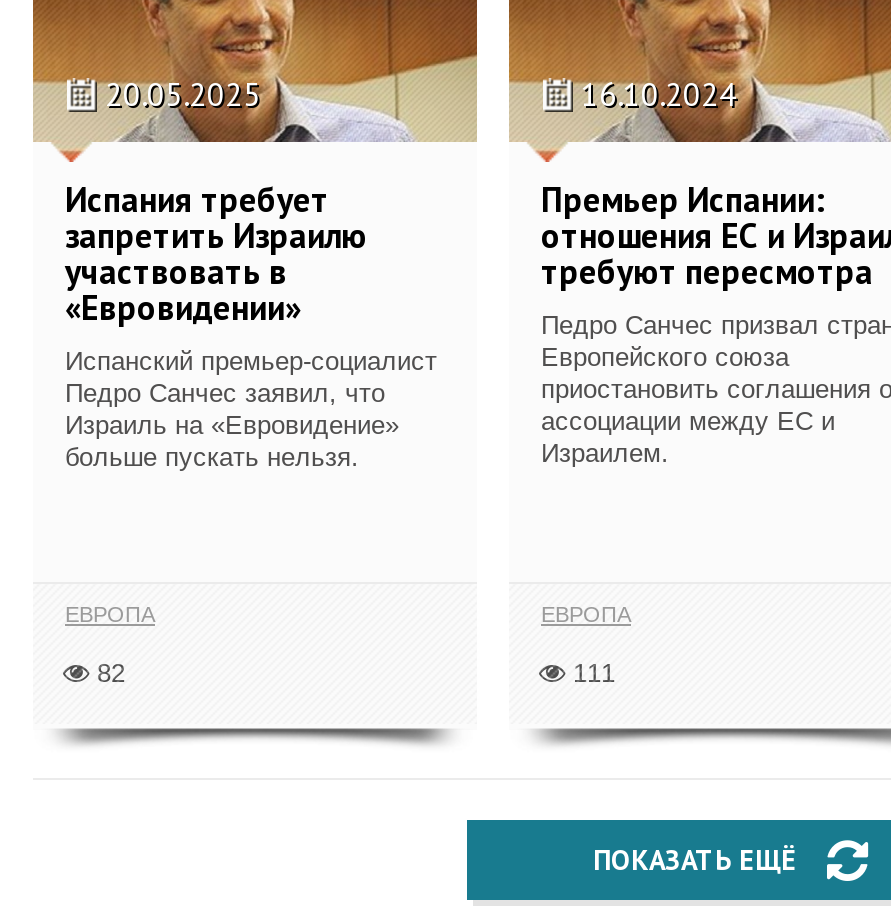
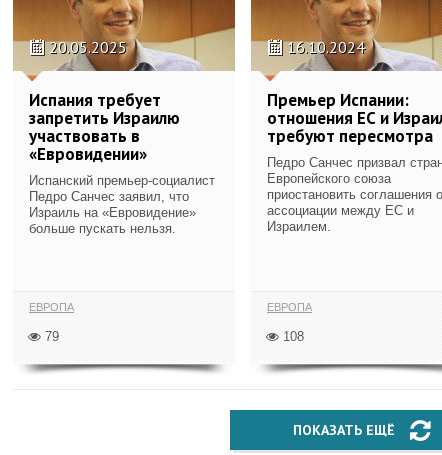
[89,657,125,687] 82 -> [41,328,59,343] 79
[565,657,615,687] 111 -> [279,328,304,343] 108

